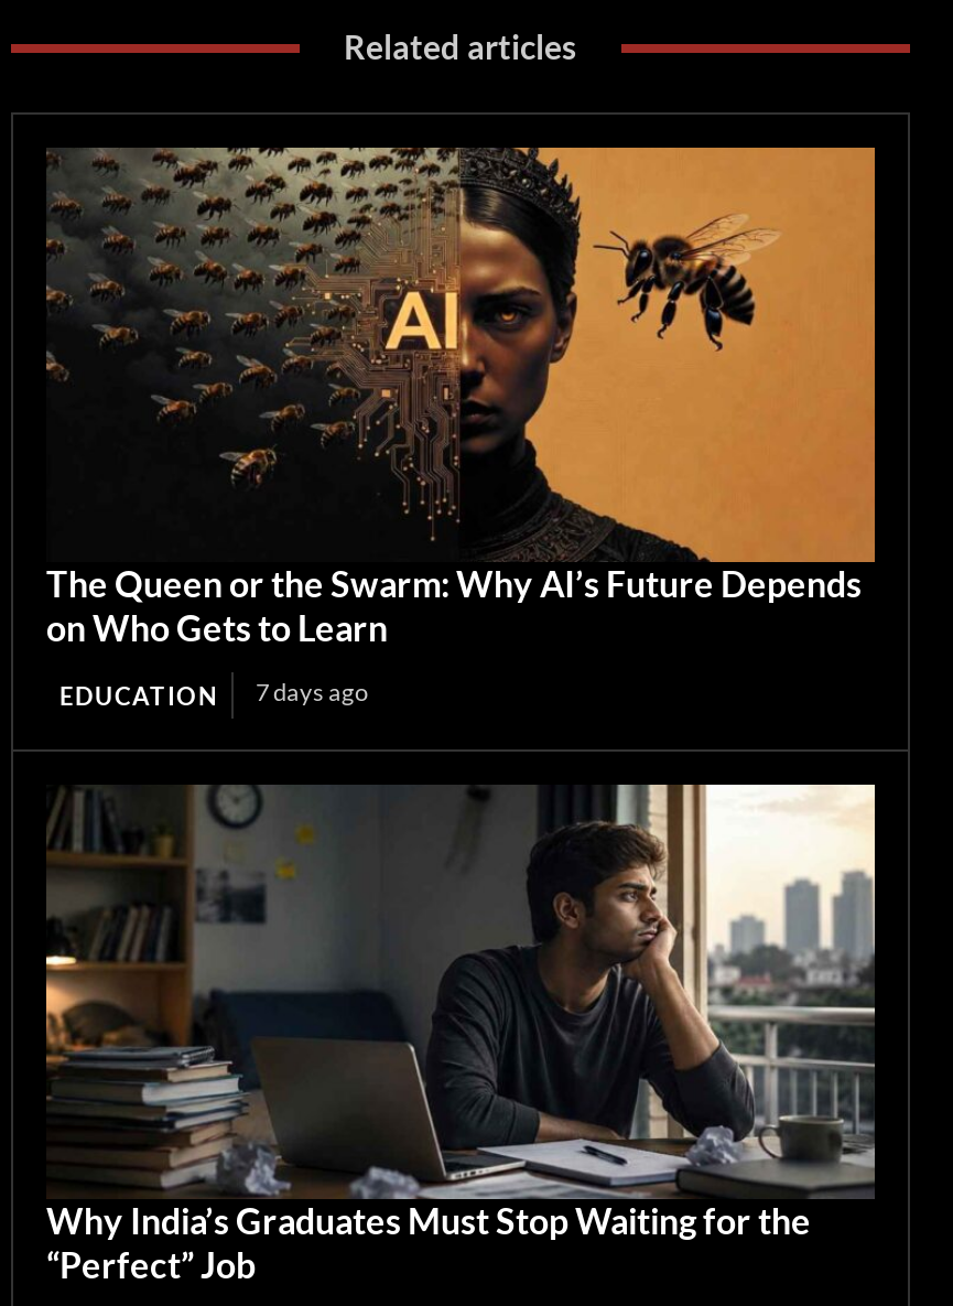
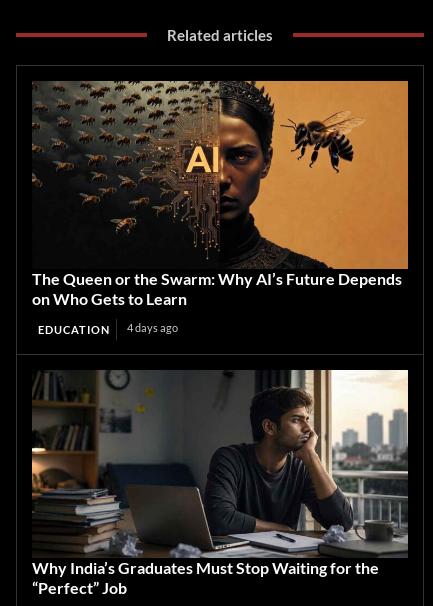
[59,677,368,710] EDUCATION 7 days ago -> [38,321,178,336] EDUCATION 4 days ago

